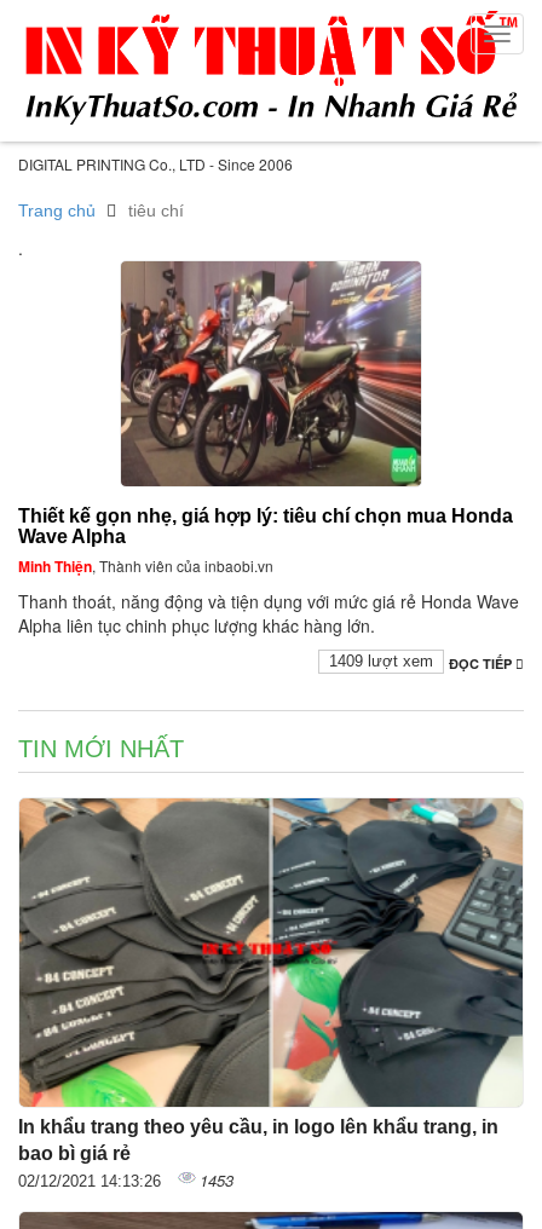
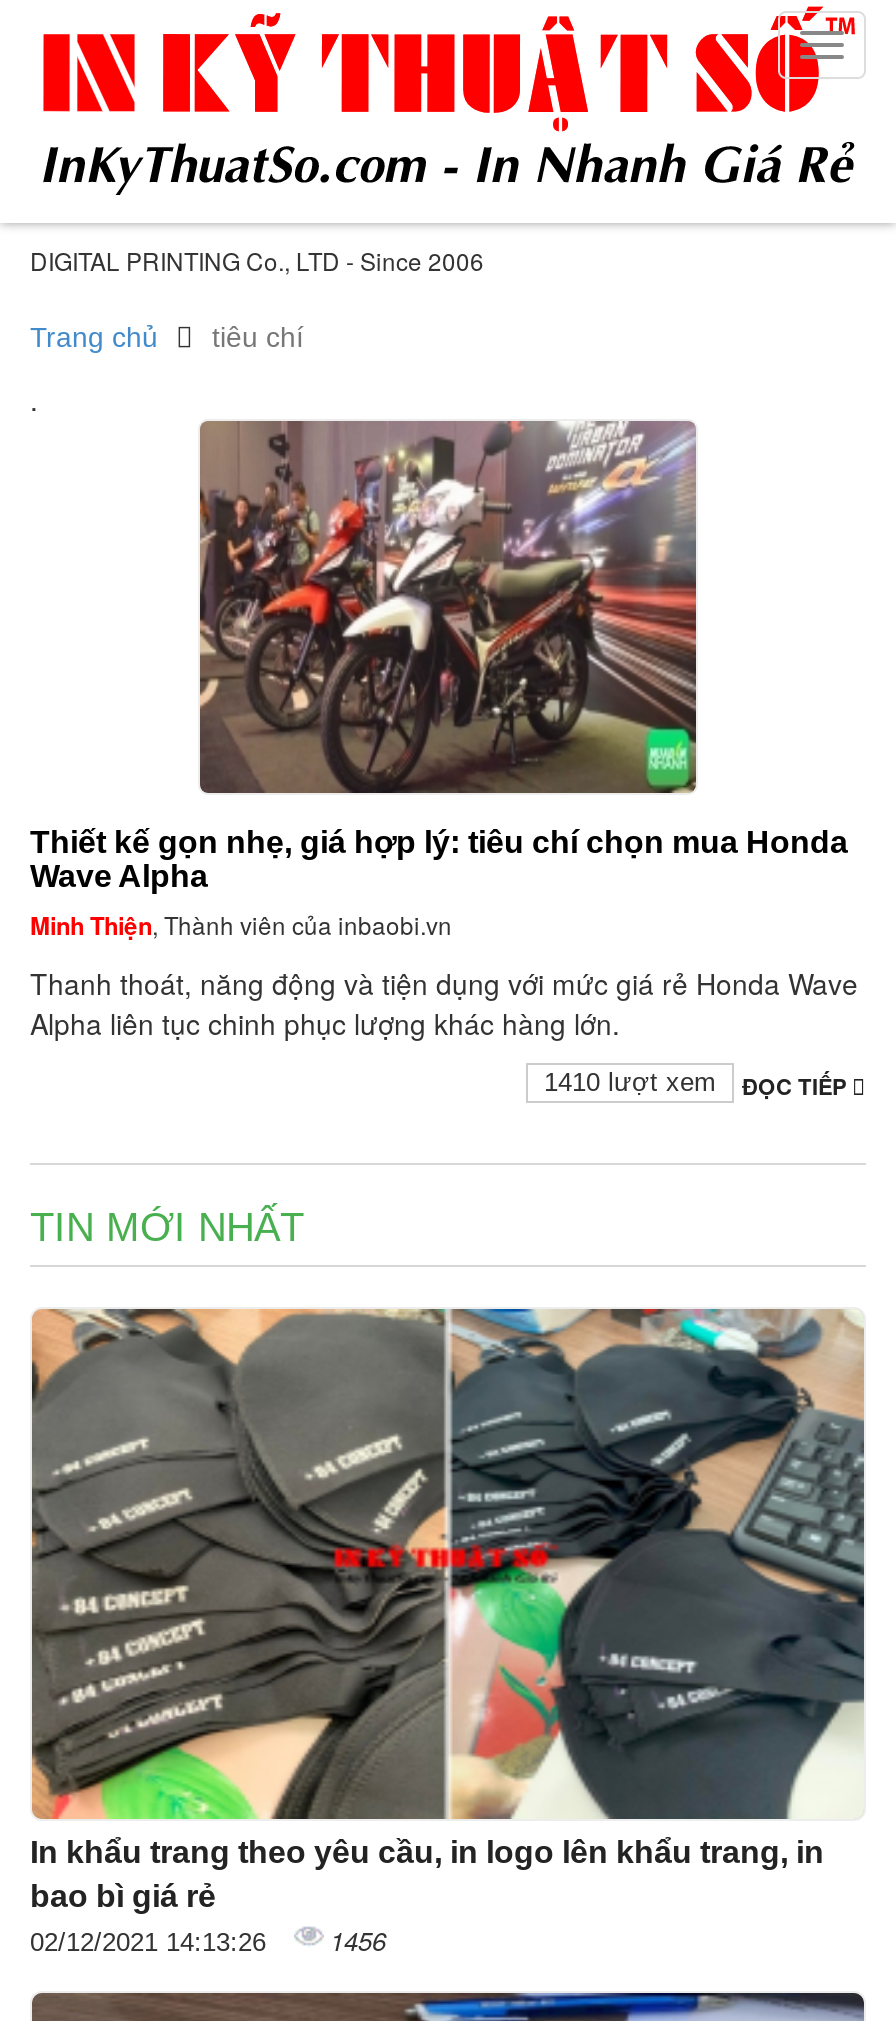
[329,652,515,673] 1409 lượt xem ĐỌC TIẾP -> [544,1067,852,1101] 1410 lượt xem ĐỌC TIẾP
[200,1169,233,1192] 1453 -> [330,1921,386,1959] 1456

